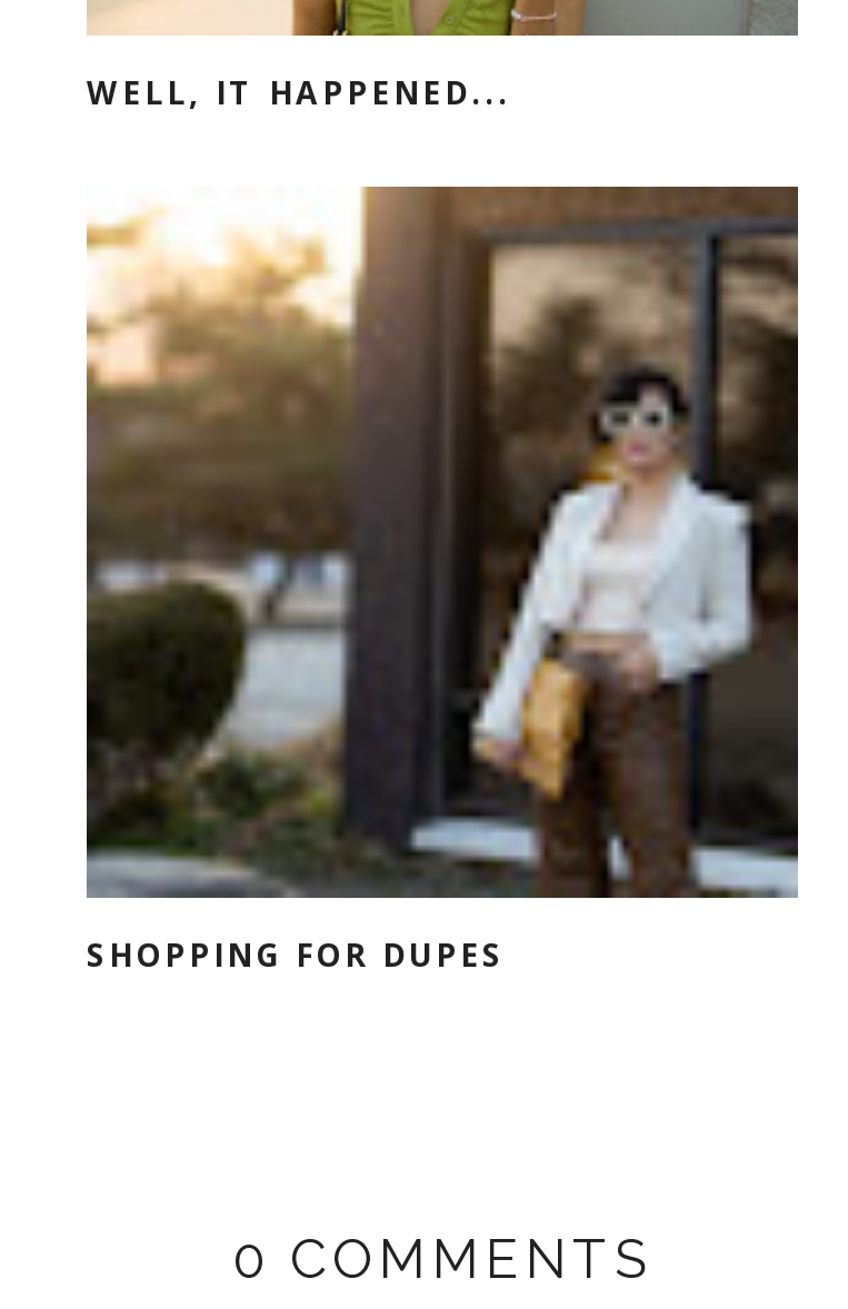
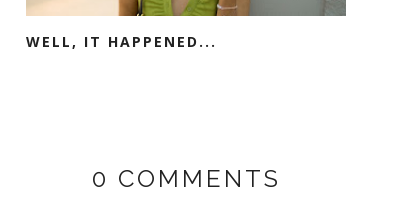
[84,184,800,975] [image] | SHOPPING FOR DUPES -> none

